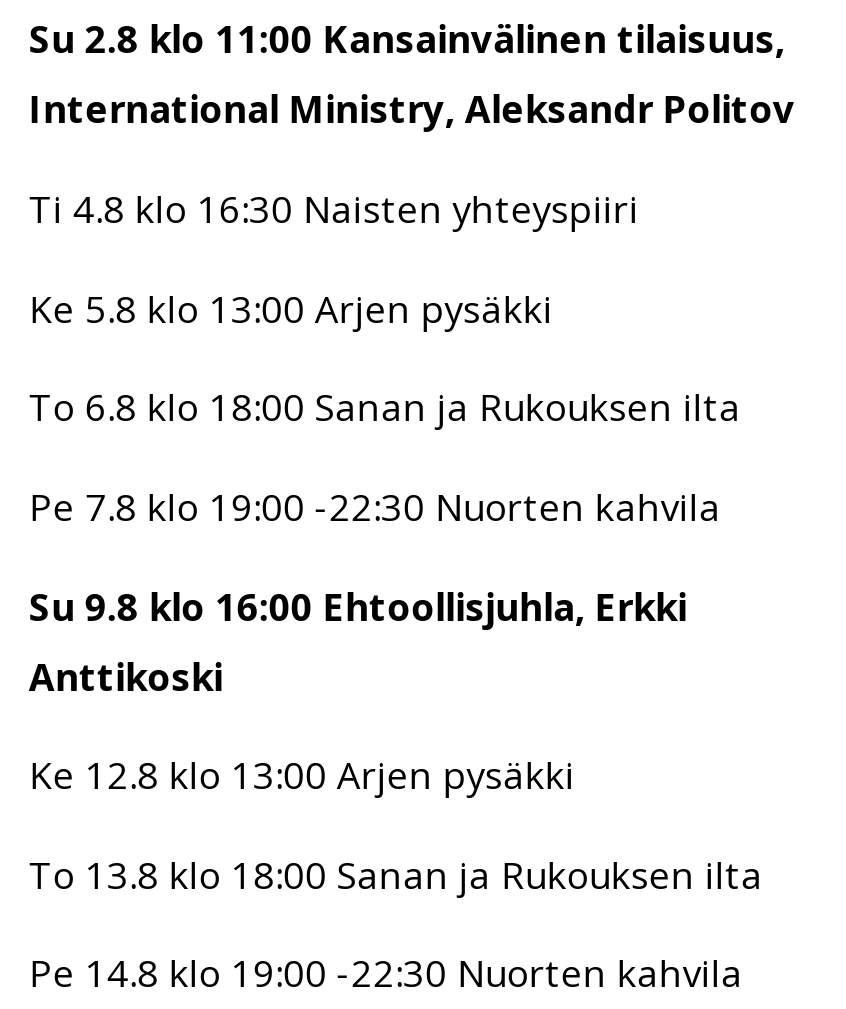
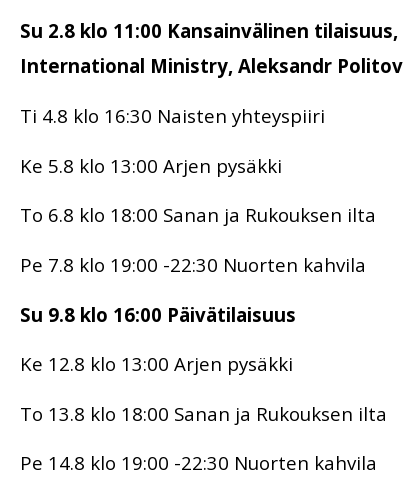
[29,580,687,700] Su 9.8 klo 16:00 Ehtoollisjuhla, Erkki | Anttikoski -> [20,301,296,326] Su 9.8 klo 16:00 Päivätilaisuus

